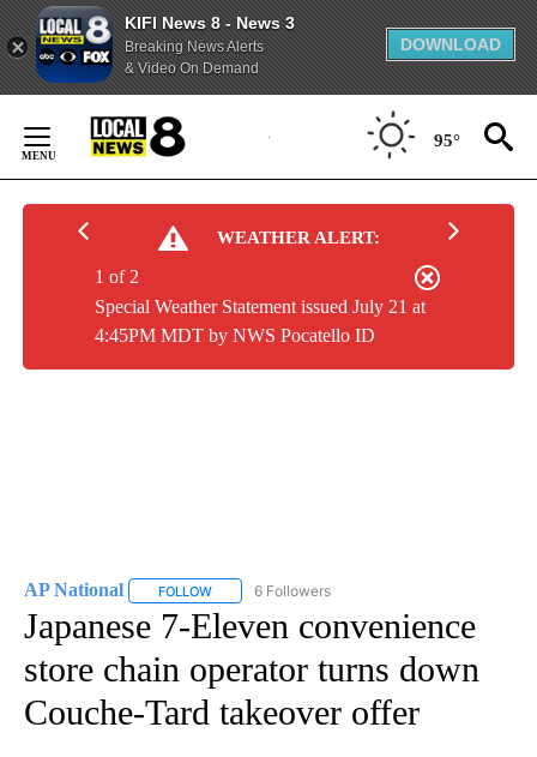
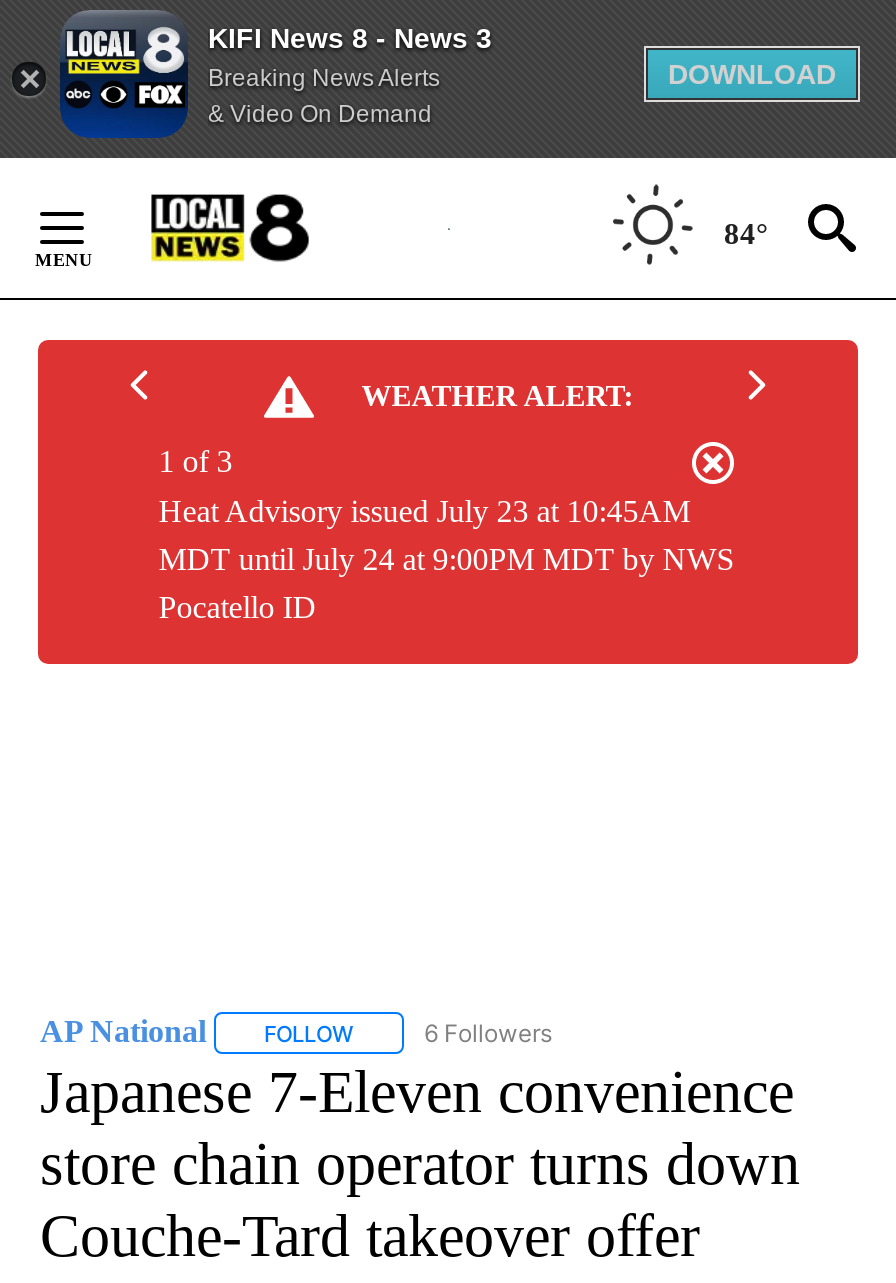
[434,130,460,150] 95° -> [724,217,768,249] 84°
[95,266,139,286] 1 of 2 -> [158,443,232,477] 1 of 3
[95,296,426,345] Special Weather Statement issued July 21 at | 4:45PM MDT by NWS Pocatello ID -> [158,493,734,623] Heat Advisory issued July 23 at 10:45AM | MDT until July 24 at 9:00PM MDT by NWS | Pocatello ID

